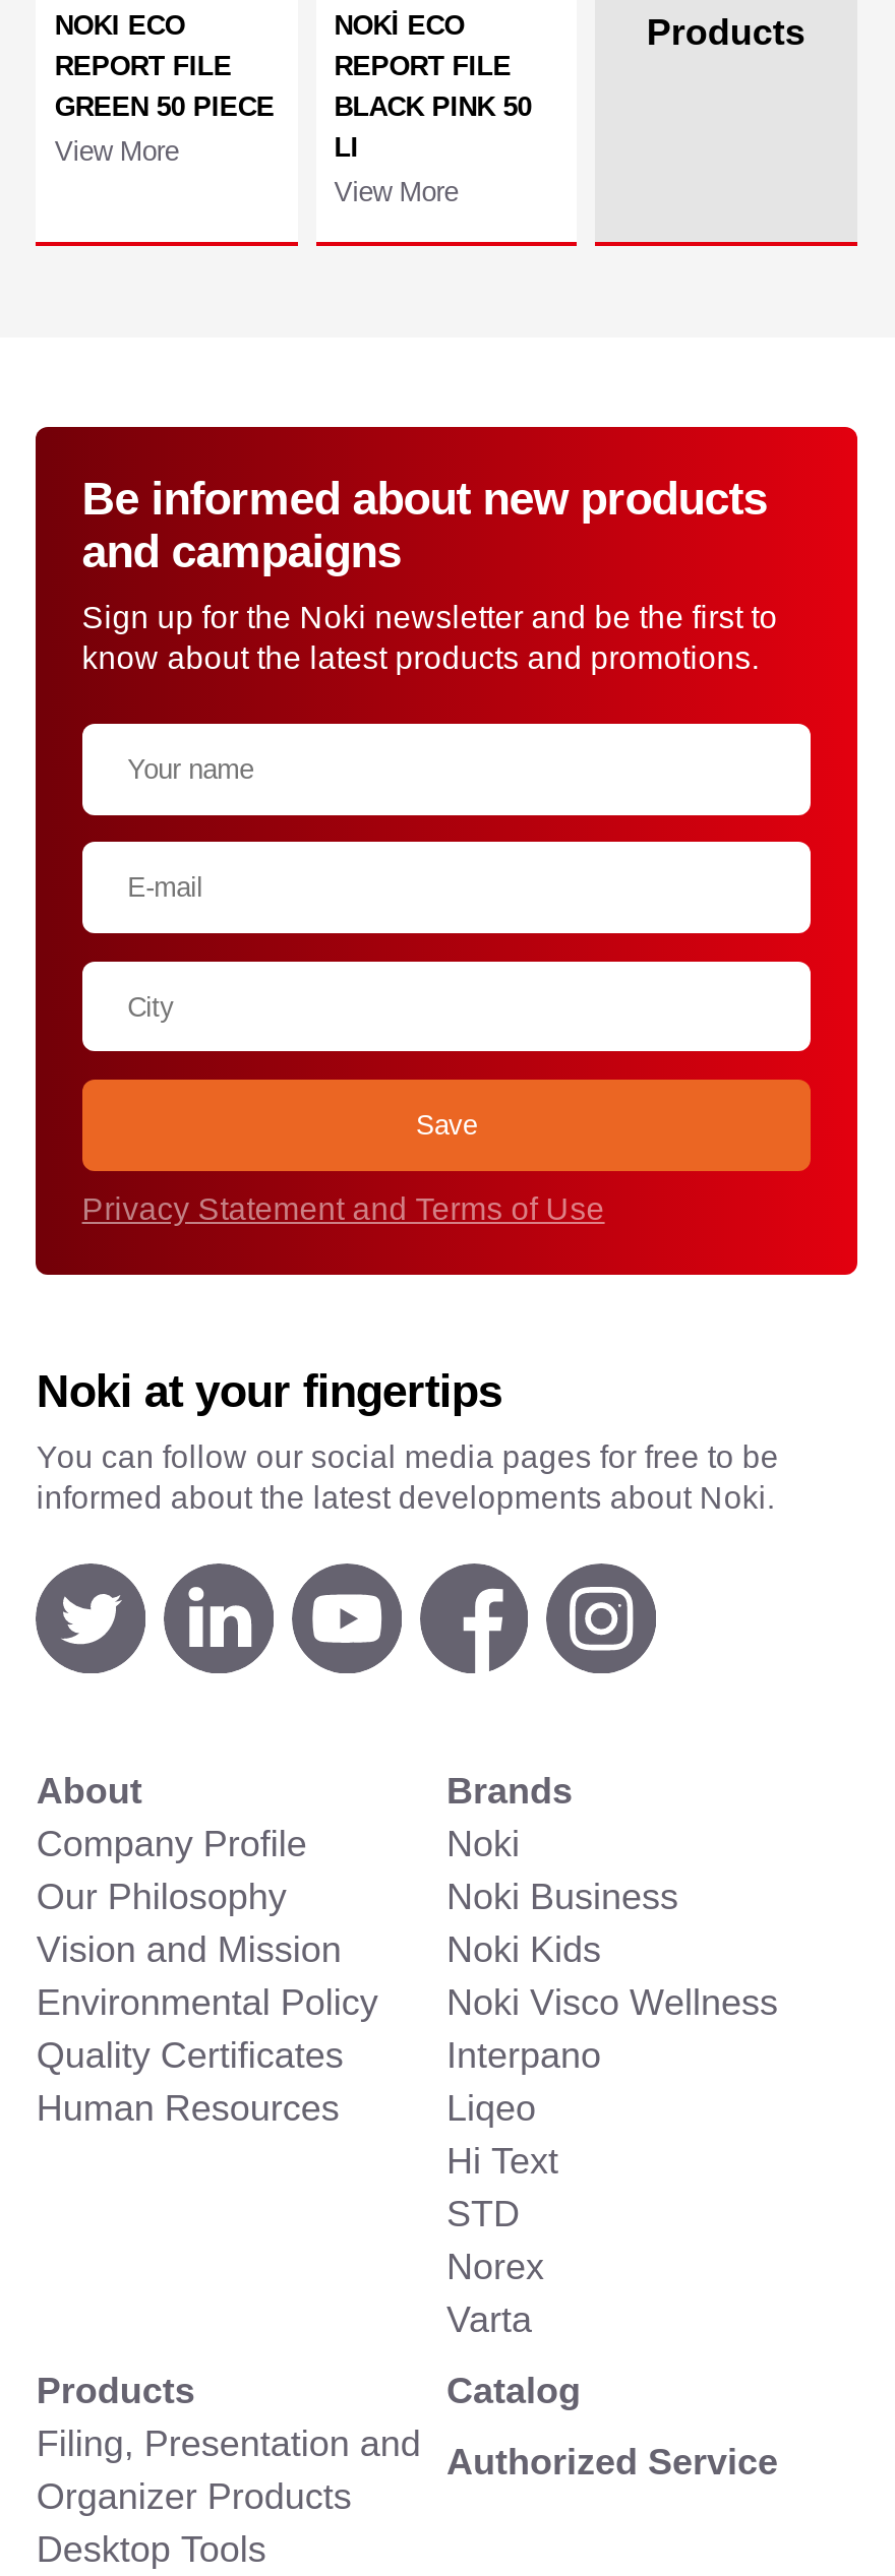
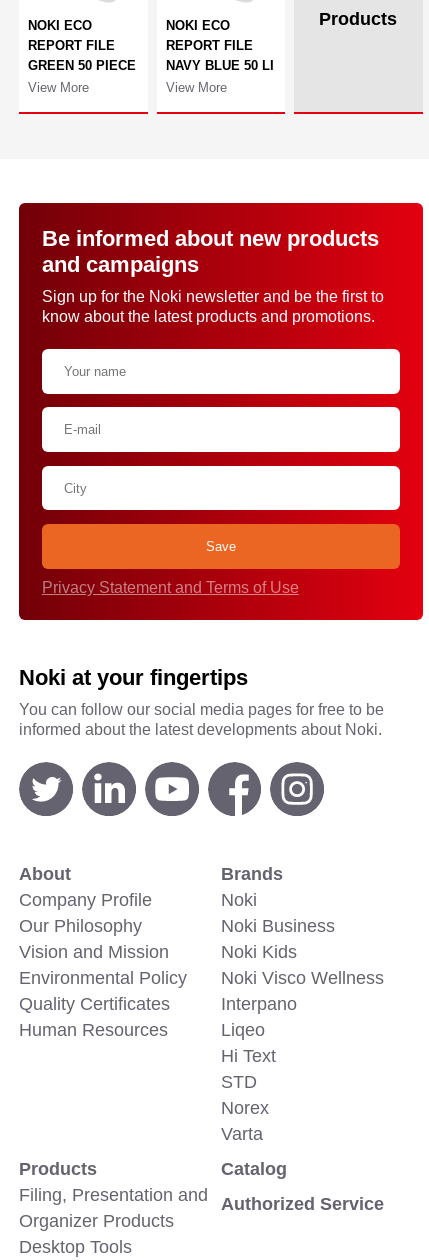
[334,11,464,41] NOKİ ECO -> [166,18,230,33] NOKI ECO
[334,92,531,163] BLACK PINK 50 | LI -> [166,58,274,73] NAVY BLUE 50 LI

